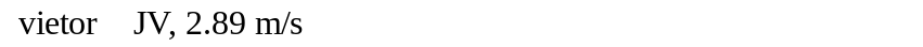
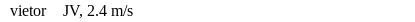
[18,3,303,40] vietor JV, 2.89 m/s -> [10,2,133,19] vietor JV, 2.4 m/s

